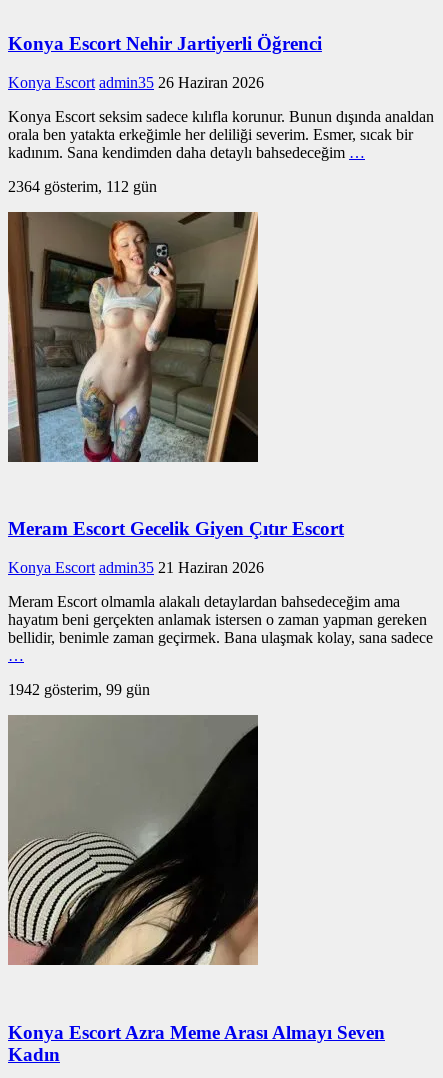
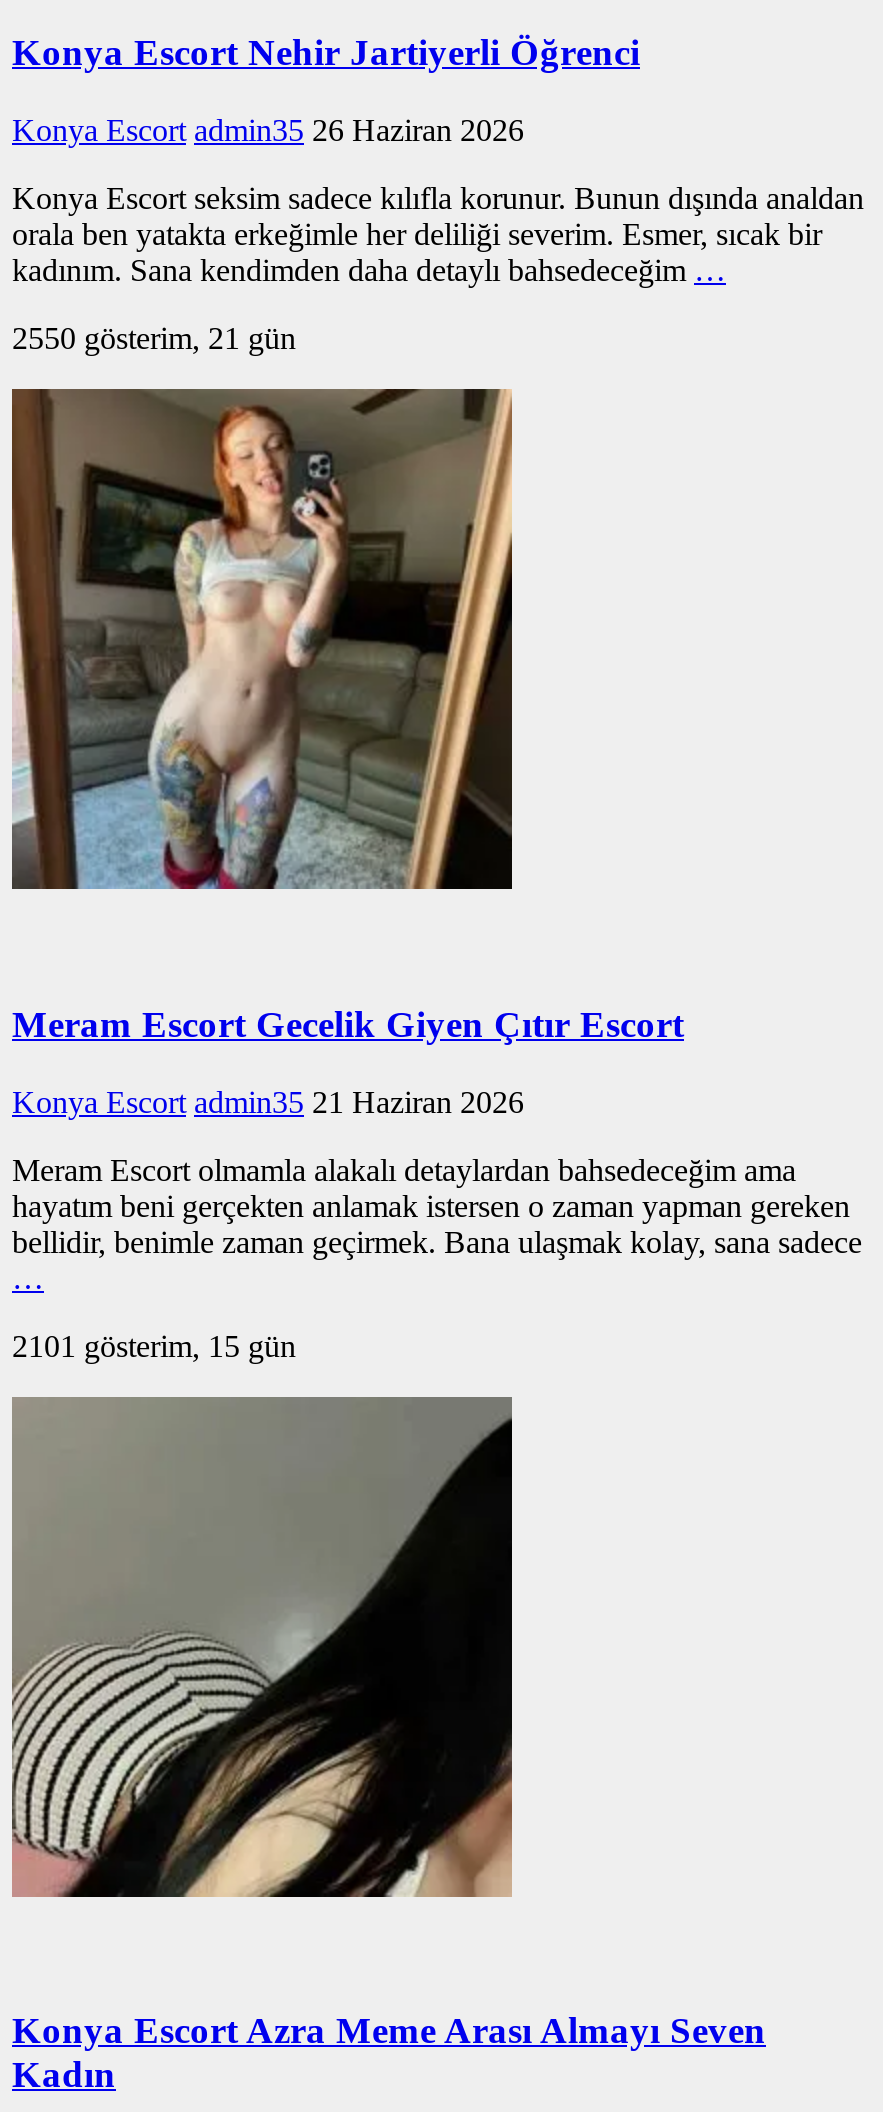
[8,178,157,195] 2364 gösterim, 112 gün -> [12,322,296,356] 2550 gösterim, 21 gün
[8,681,150,698] 1942 gösterim, 99 gün -> [12,1328,296,1362] 2101 gösterim, 15 gün

